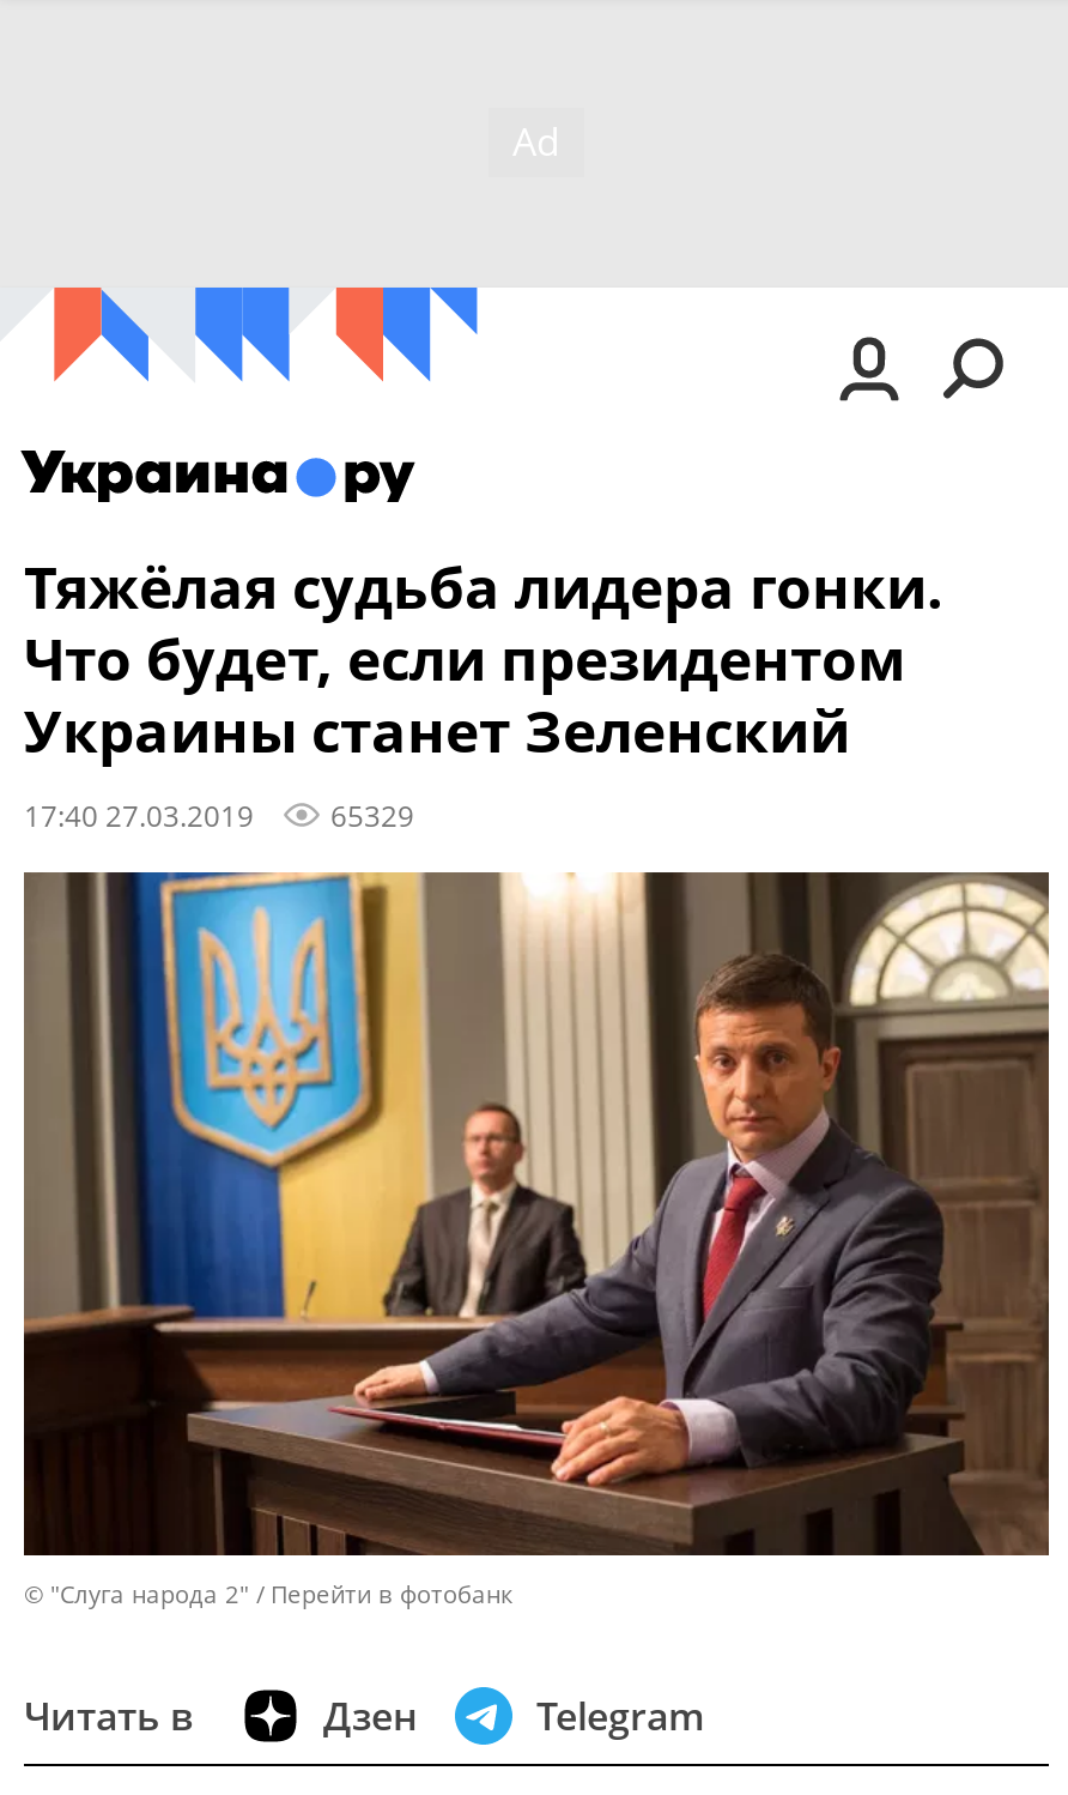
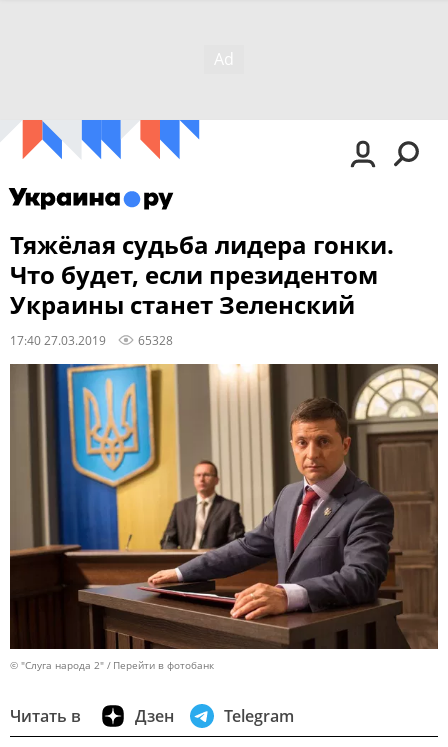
[24,796,414,834] 17:40 27.03.2019 65329 -> [10,332,173,348] 17:40 27.03.2019 65328

